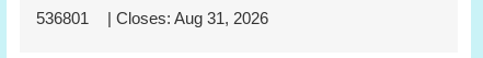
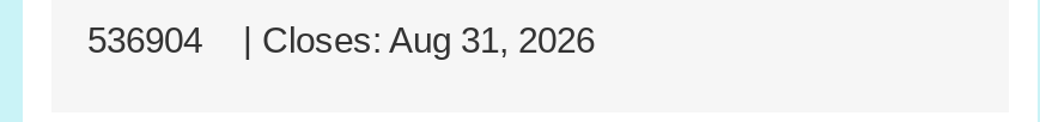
[36,9,89,28] 536801 -> [87,19,202,59] 536904

